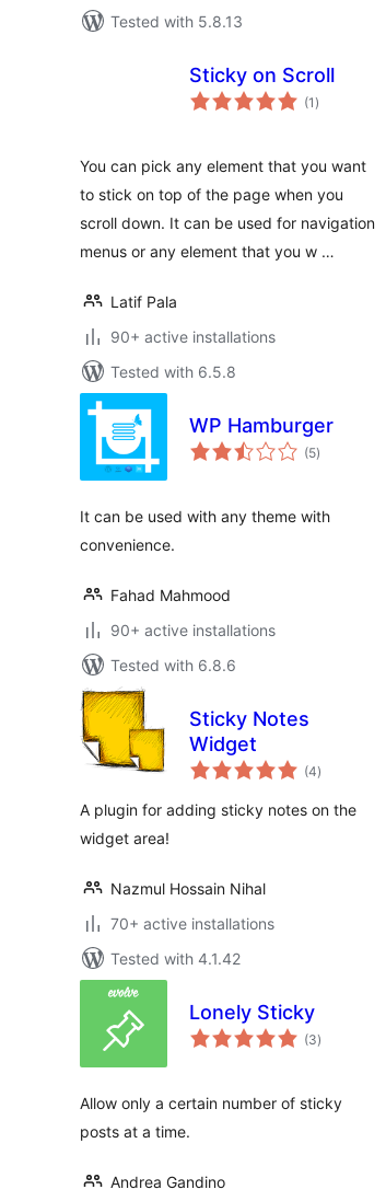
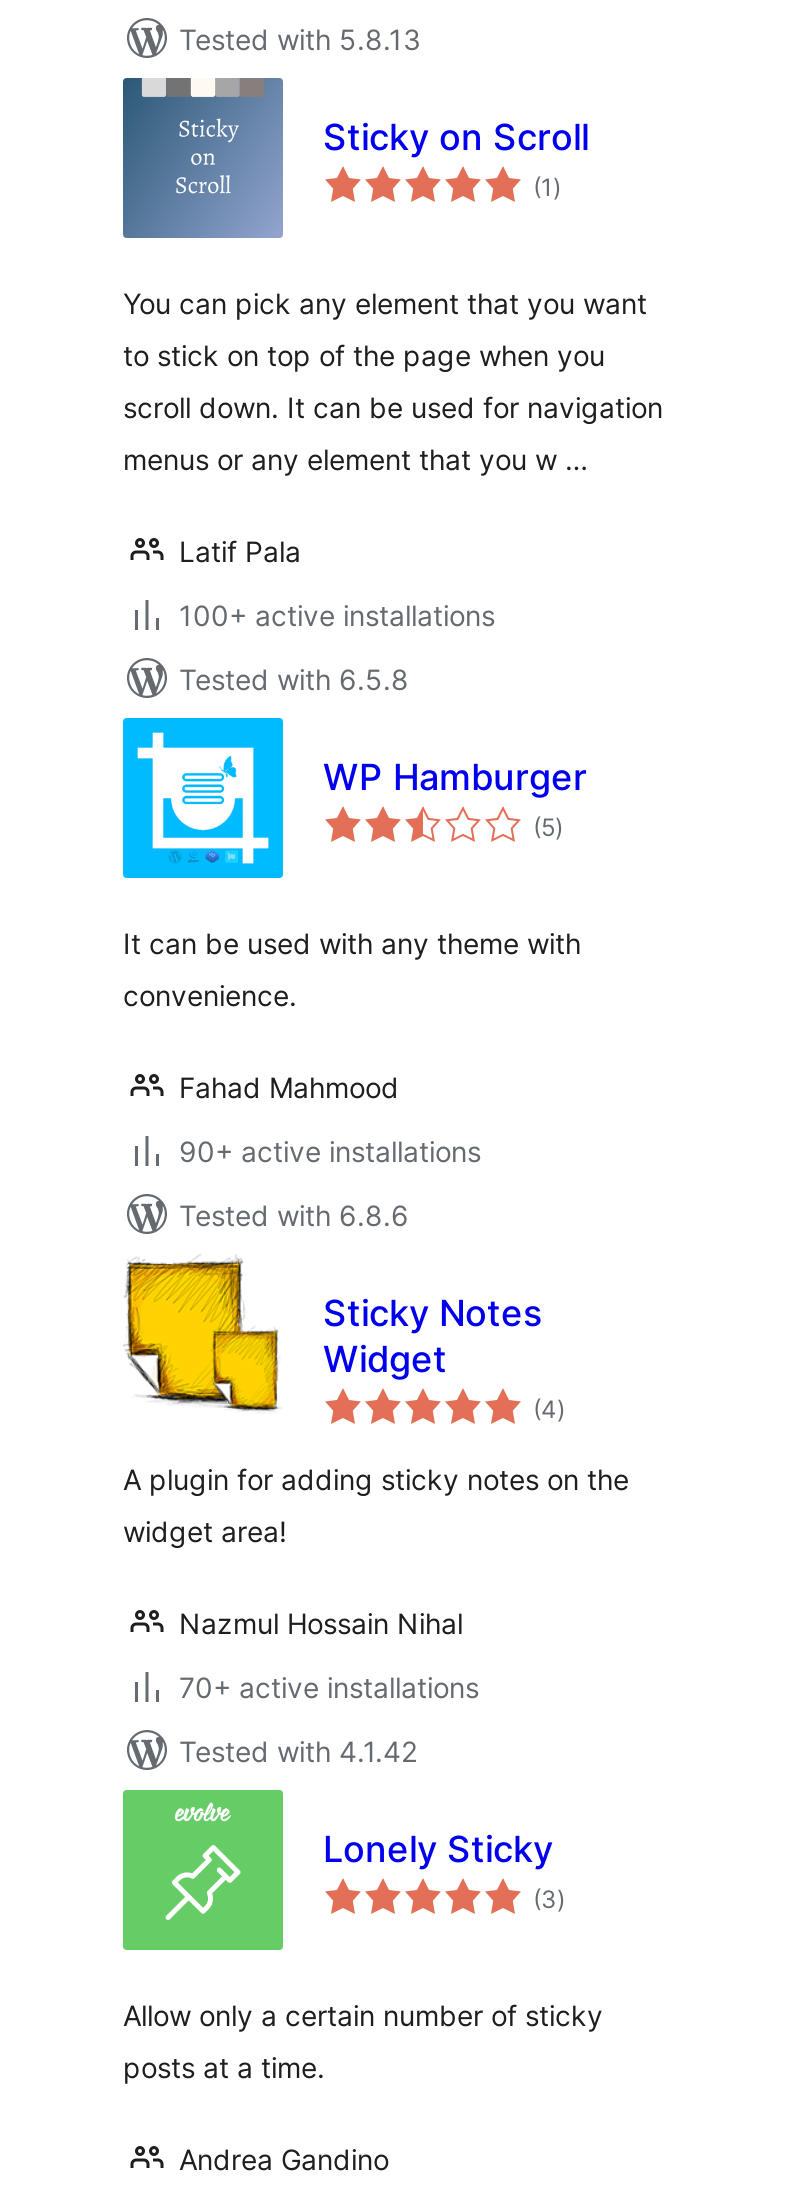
none -> [121,76,285,240] [image]
[110,327,276,346] 90+ active installations -> [179,598,495,632] 100+ active installations

